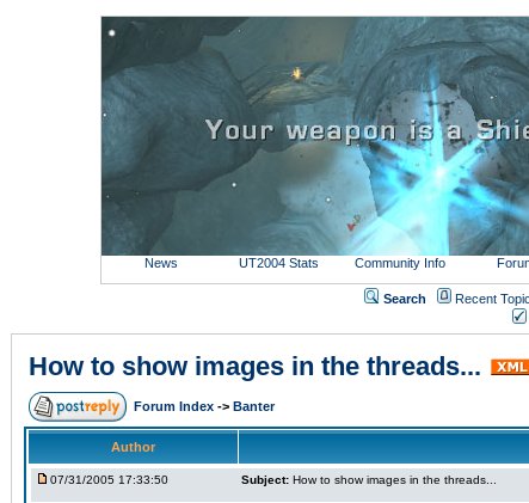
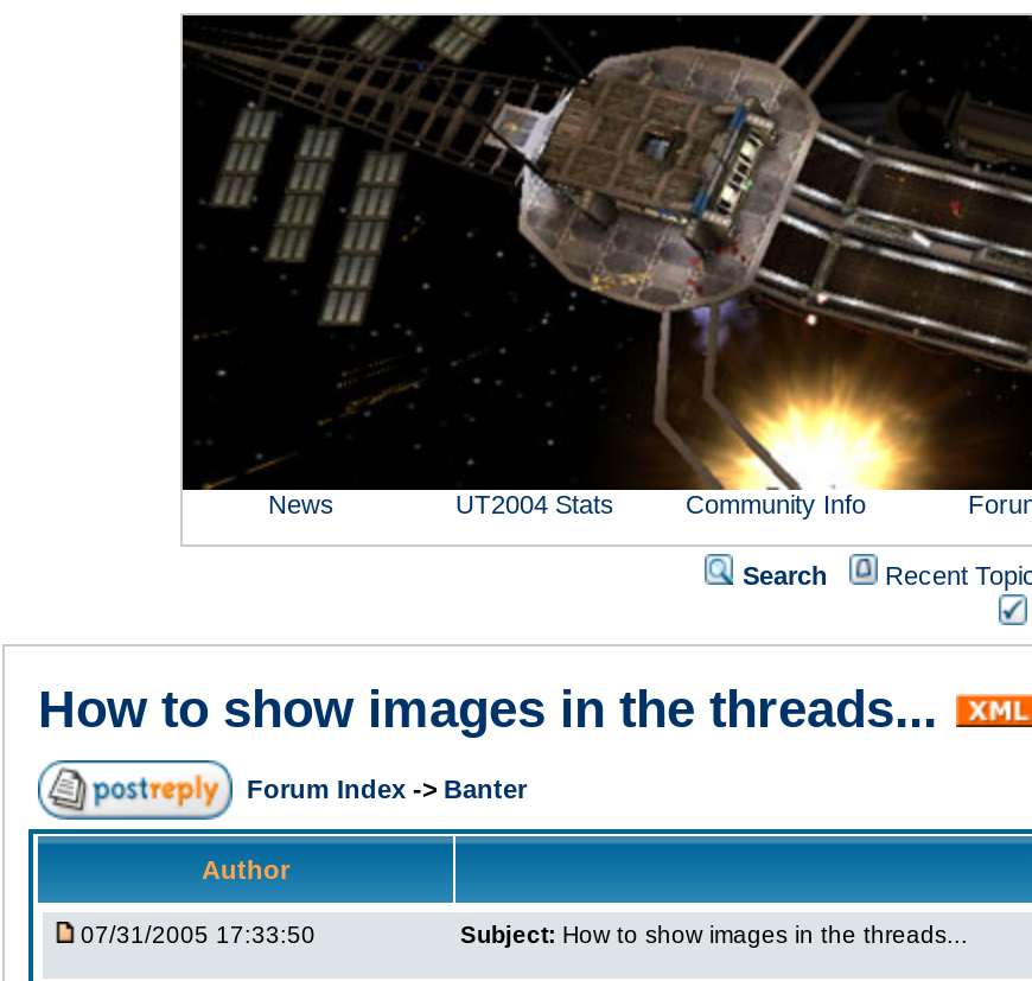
[100,16,525,257] [image] -> [180,13,1025,492] [image]

